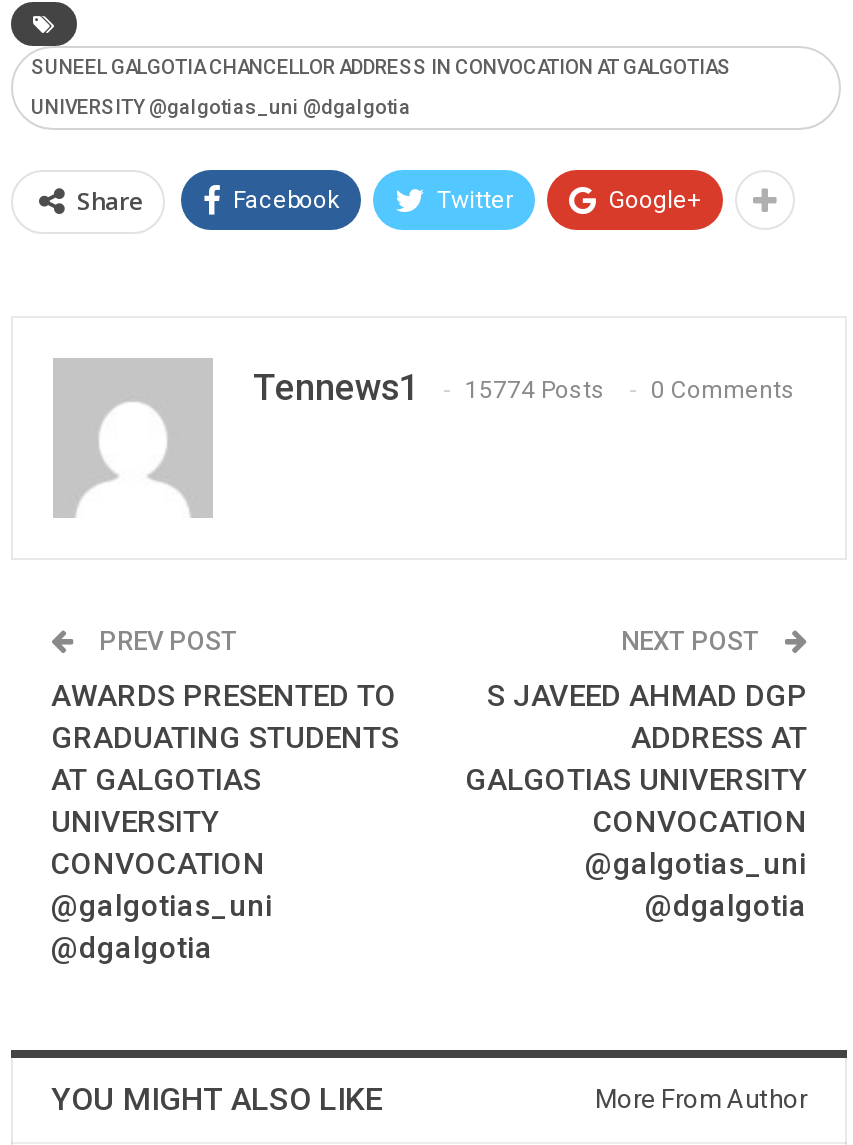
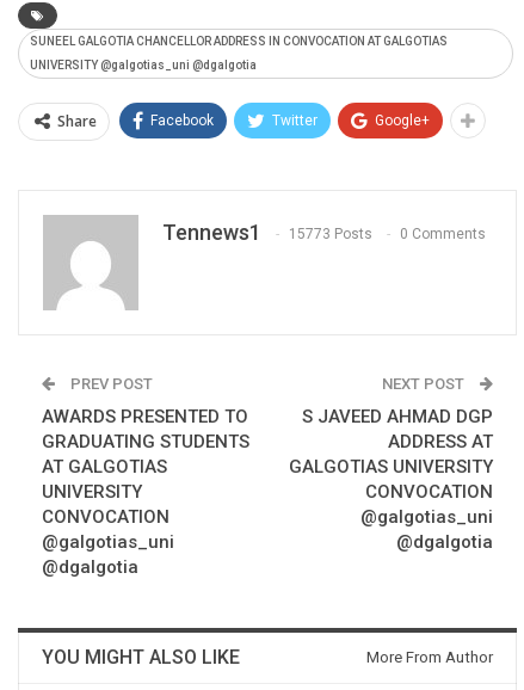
[253,365,795,407] Tennews1 15774 Posts 0 Comments -> [162,219,486,244] Tennews1 15773 Posts 0 Comments

